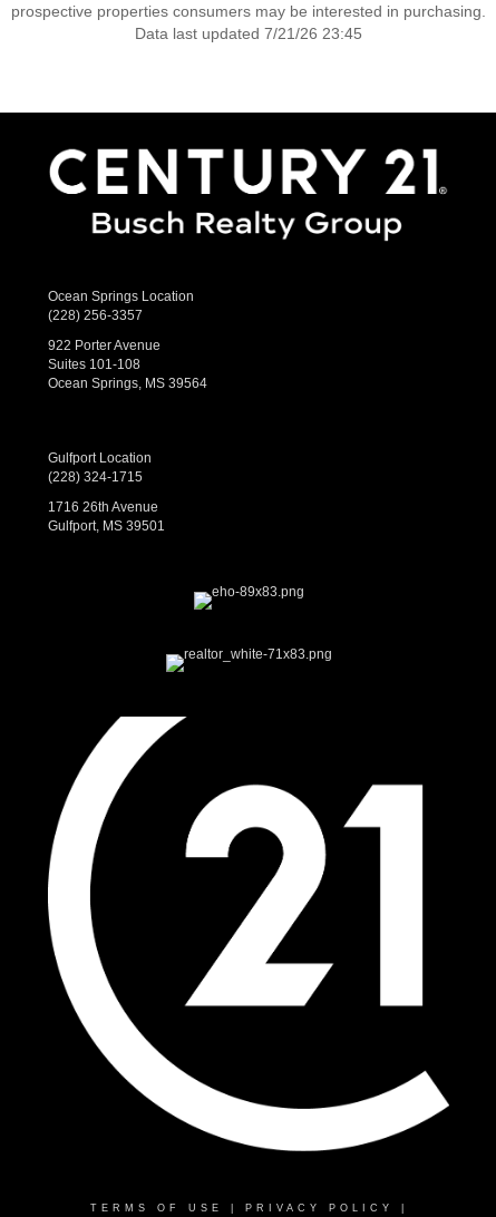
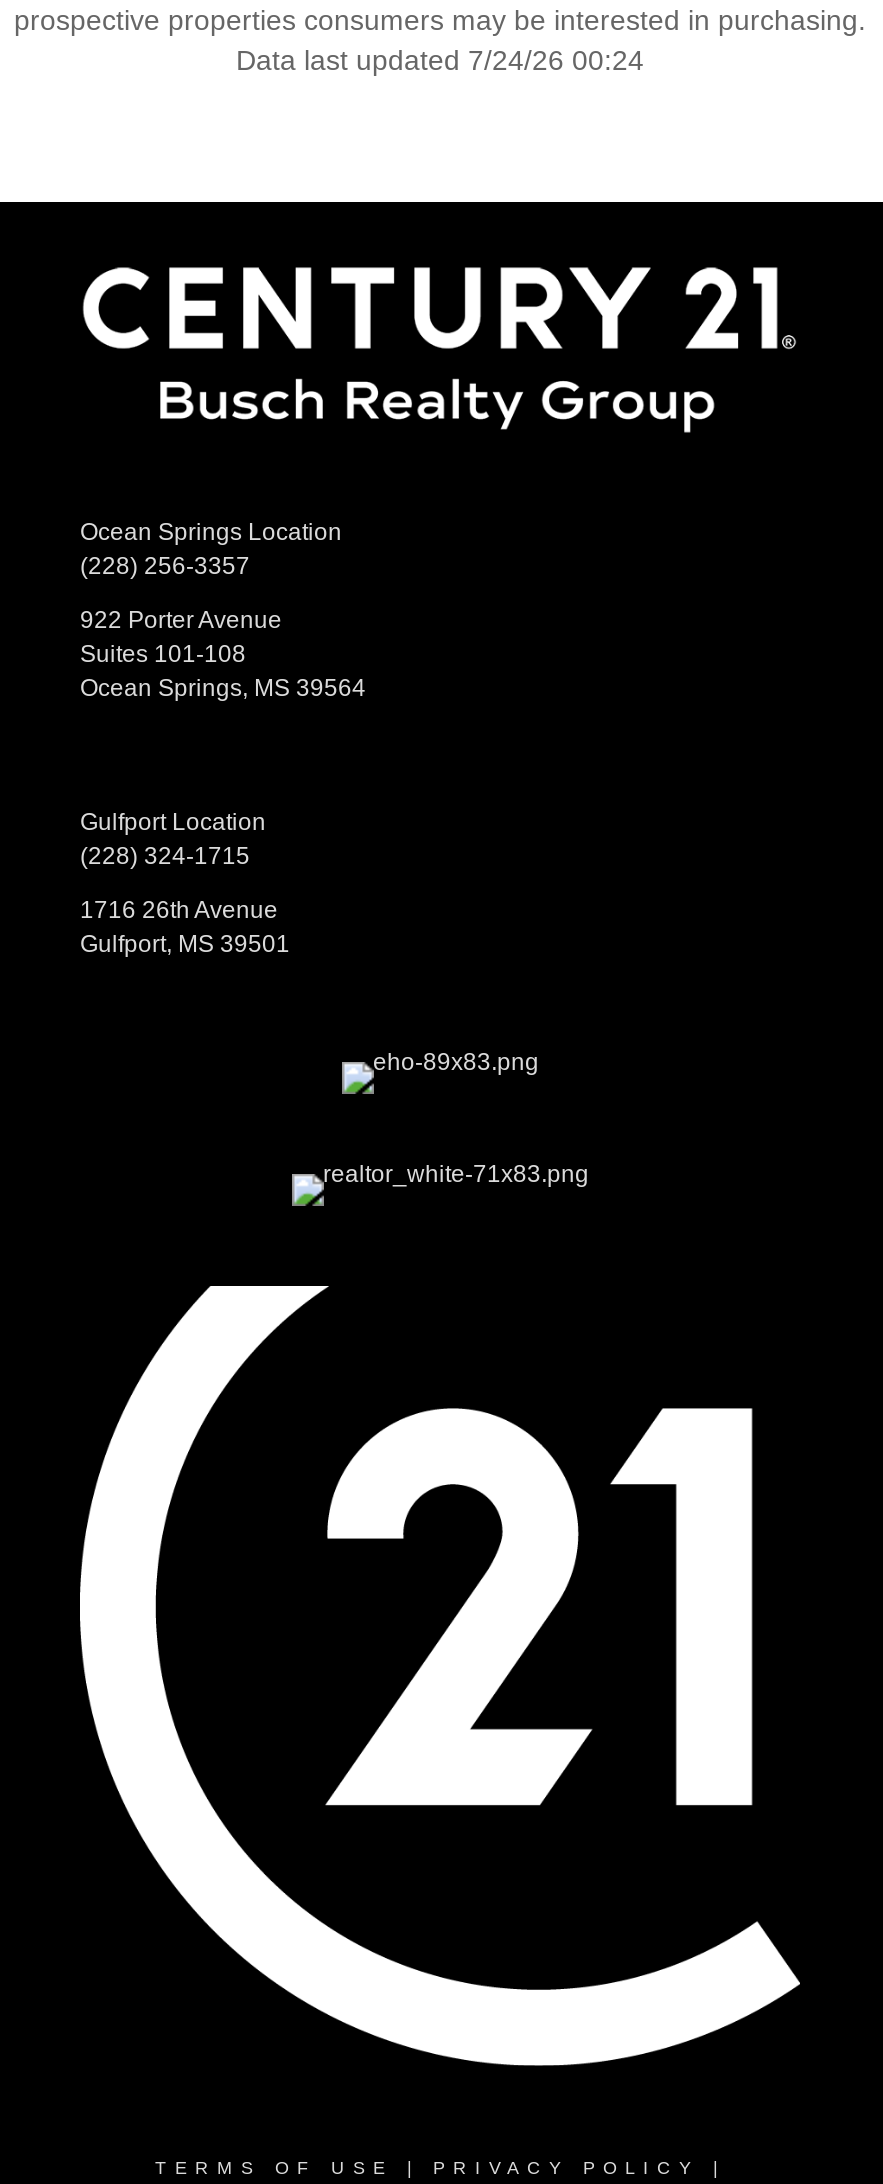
[135,25,362,42] Data last updated 7/21/26 23:45 -> [236,44,644,76] Data last updated 7/24/26 00:24

